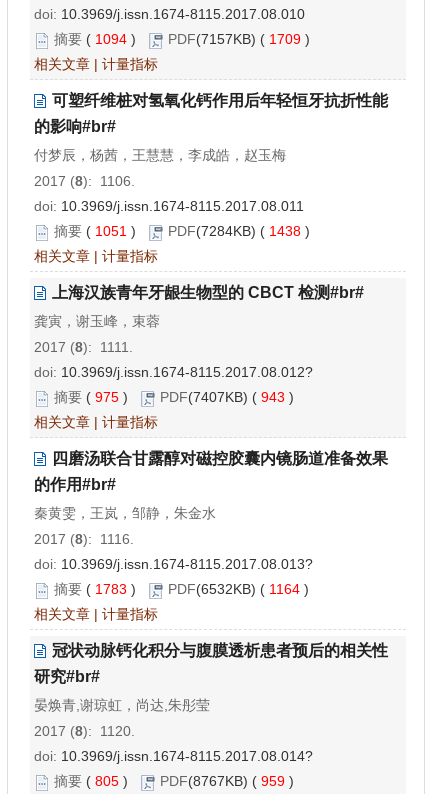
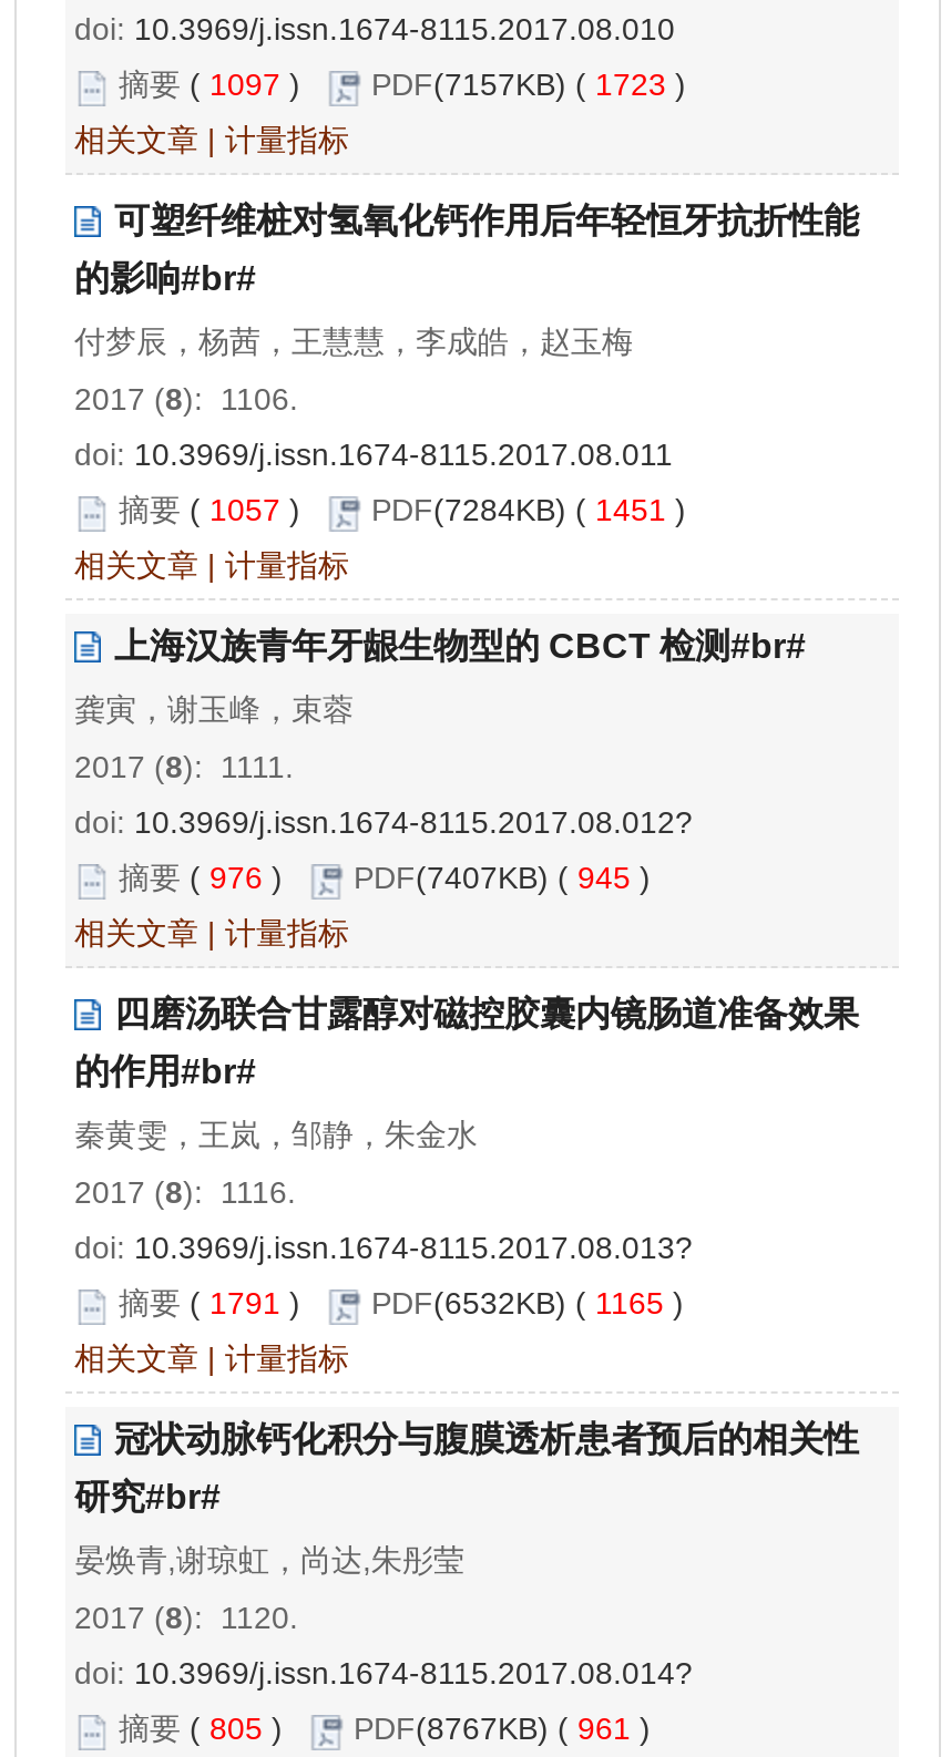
[54,31,148,47] 摘要(1094) -> [119,67,327,103] 摘要(1097)
[168,31,318,47] PDF(7157KB) (1709) -> [371,67,704,103] PDF(7157KB) (1723)
[54,223,148,239] 摘要(1051) -> [119,493,327,528] 摘要(1057)
[168,223,318,239] PDF(7284KB) (1438) -> [371,493,704,528] PDF(7284KB) (1451)
[54,389,140,405] 摘要(975) -> [119,860,309,896] 摘要(976)
[160,389,302,405] PDF(7407KB) (943) -> [354,860,668,896] PDF(7407KB) (945)
[54,581,148,597] 摘要(1783) -> [119,1286,327,1321] 摘要(1791)
[168,581,317,597] PDF(6532KB) (1164) -> [371,1286,702,1321] PDF(6532KB) (1165)
[54,773,302,789] 摘要(805) PDF(8767KB) (959) -> [119,1711,668,1747] 摘要(805) PDF(8767KB) (961)

